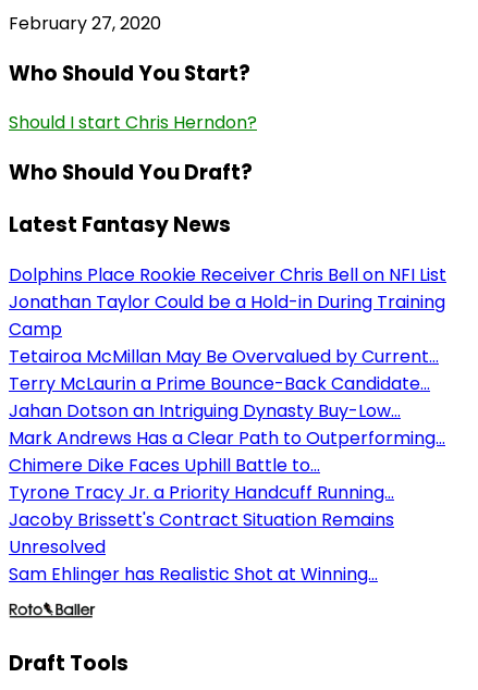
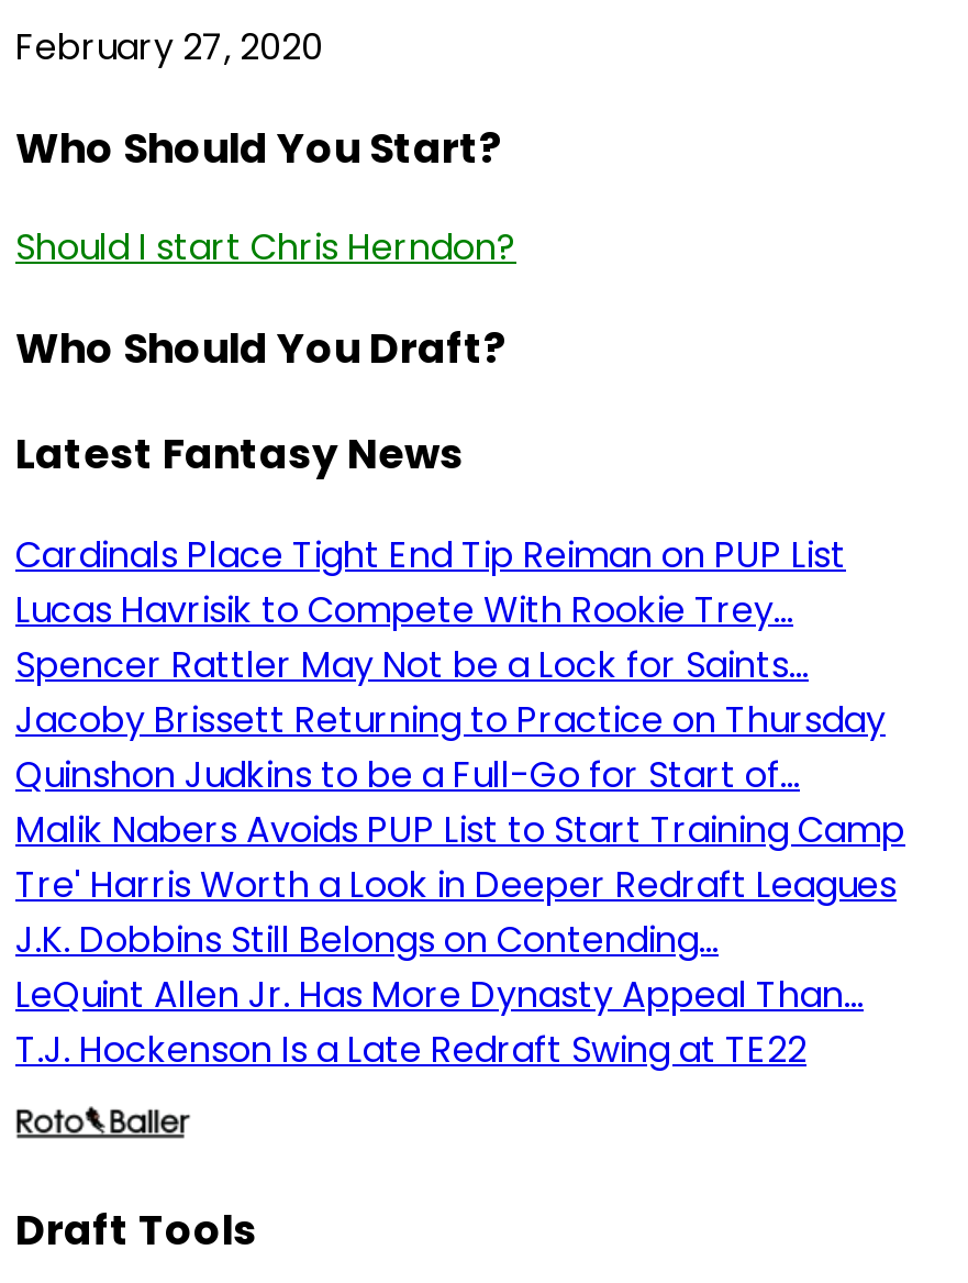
[9,262,446,586] Dolphins Place Rookie Receiver Chris Bell on NFI List | Jonathan Taylor Could be a Hold-in During Training | Camp | Tetairoa McMillan May Be Overvalued by Current... | Terry McLaurin a Prime Bounce-Back Candidate... | Jahan Dotson an Intriguing Dynasty Buy-Low... | Mark Andrews Has a Clear Path to Outperforming... | Chimere Dike Faces Uphill Battle to... | Tyrone Tracy Jr. a Priority Handcuff Running... | Jacoby Brissett's Contract Situation Remains | Unresolved | Sam Ehlinger has Realistic Shot at Winning... -> [15,529,905,1074] Cardinals Place Tight End Tip Reiman on PUP List | Lucas Havrisik to Compete With Rookie Trey... | Spencer Rattler May Not be a Lock for Saints... | Jacoby Brissett Returning to Practice on Thursday | Quinshon Judkins to be a Full-Go for Start of... | Malik Nabers Avoids PUP List to Start Training Camp | Tre' Harris Worth a Look in Deeper Redraft Leagues | J.K. Dobbins Still Belongs on Contending... | LeQuint Allen Jr. Has More Dynasty Appeal Than... | T.J. Hockenson Is a Late Redraft Swing at TE22

